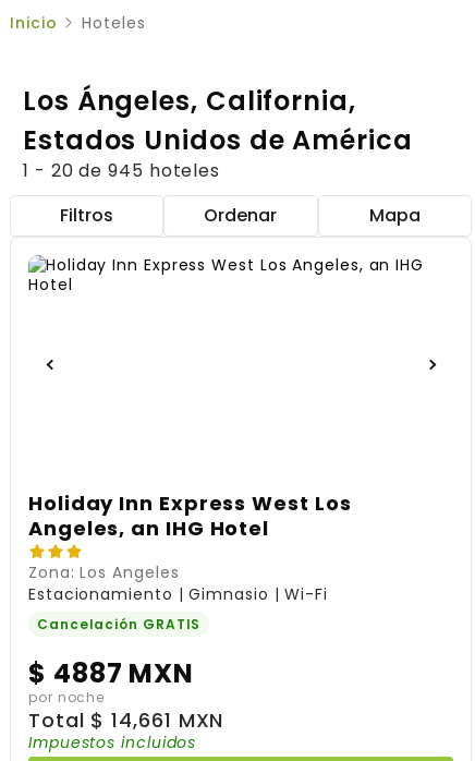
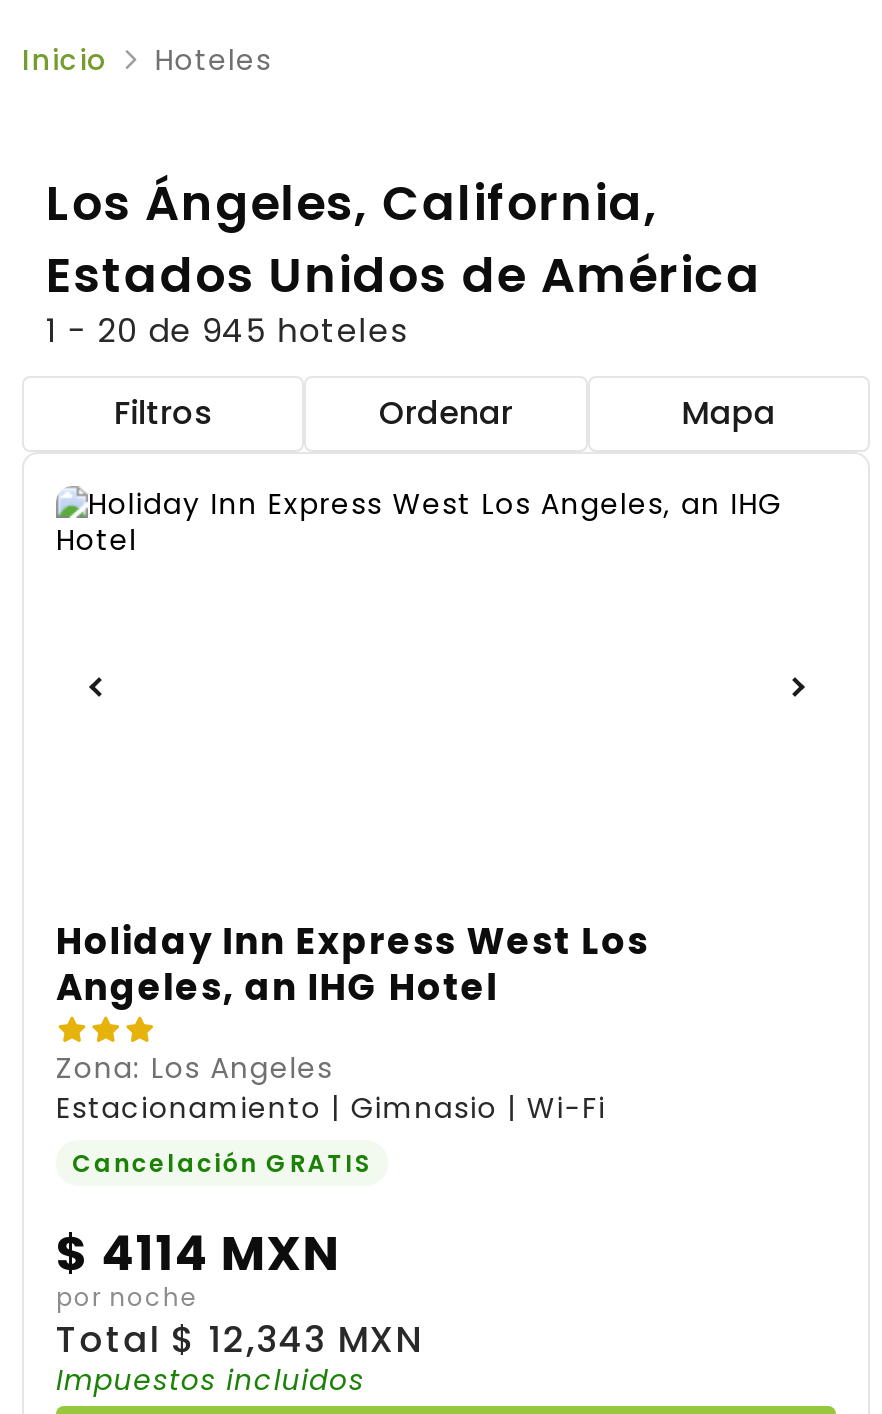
[28,655,194,691] $4887 MXN -> [56,1220,340,1286] $4114 MXN
[28,706,224,734] Total $14,661 MXN -> [56,1314,421,1364] Total $12,343 MXN

